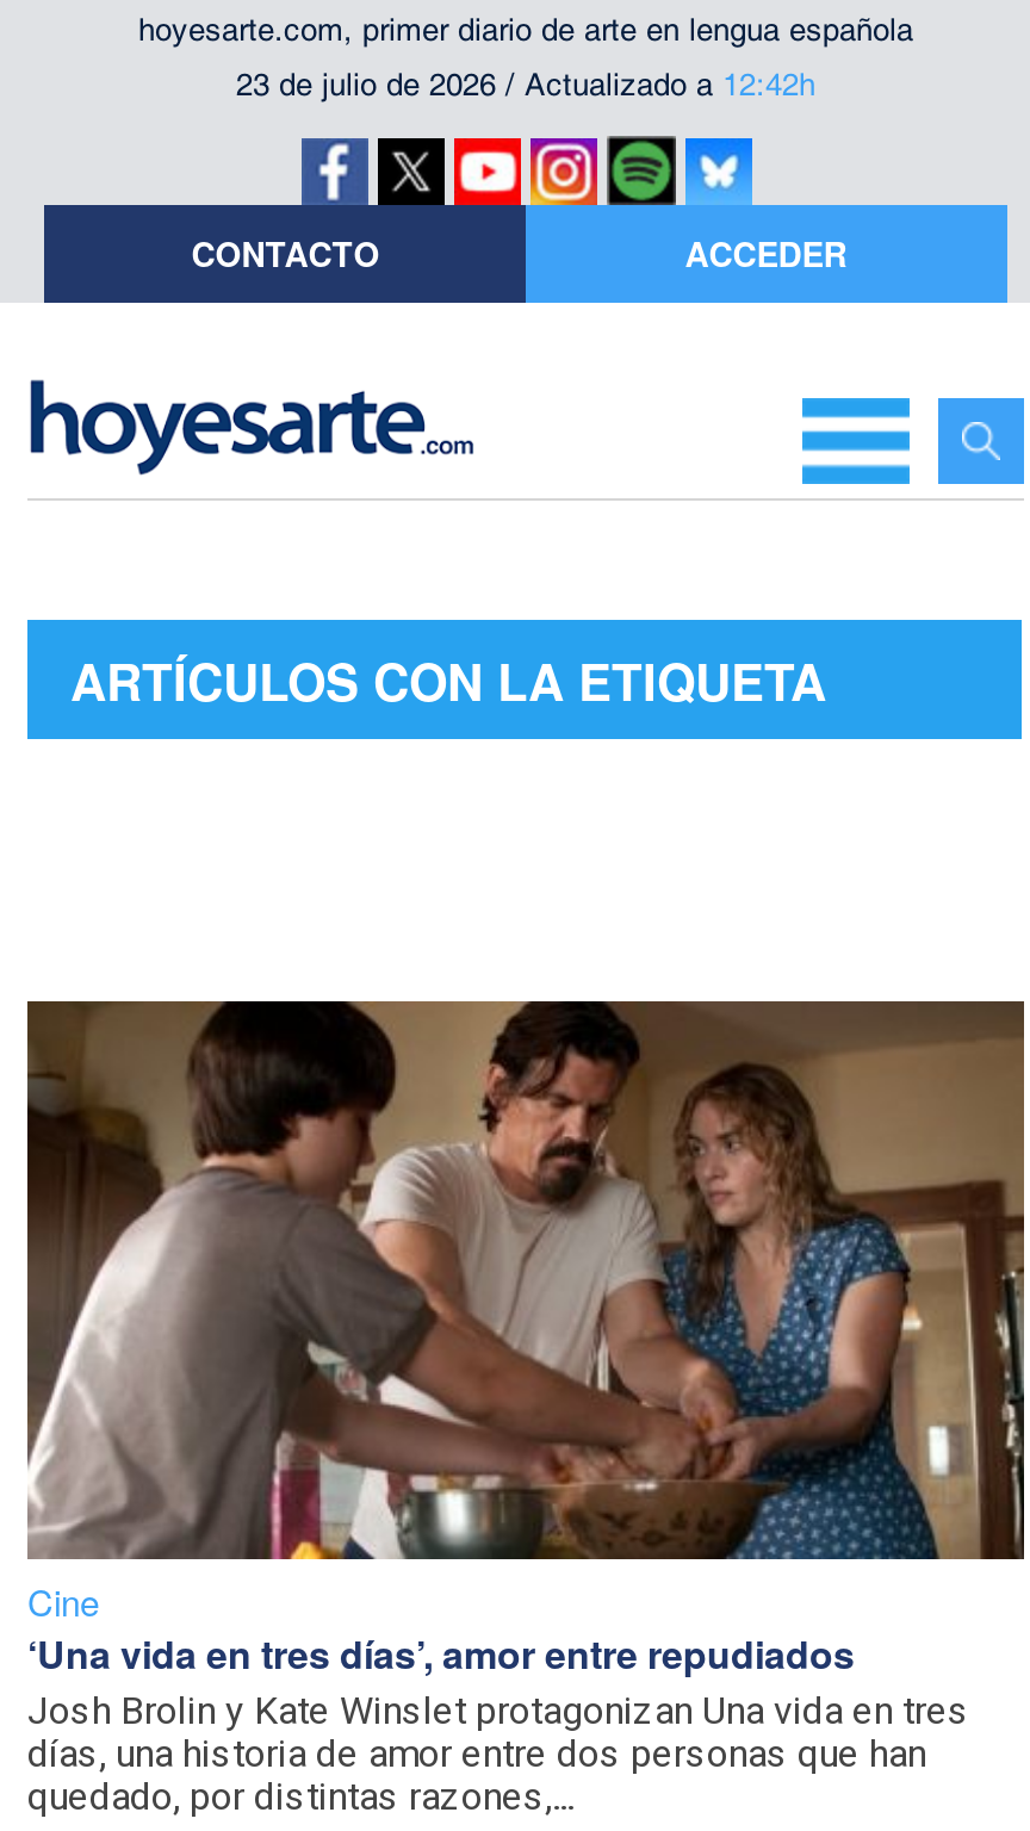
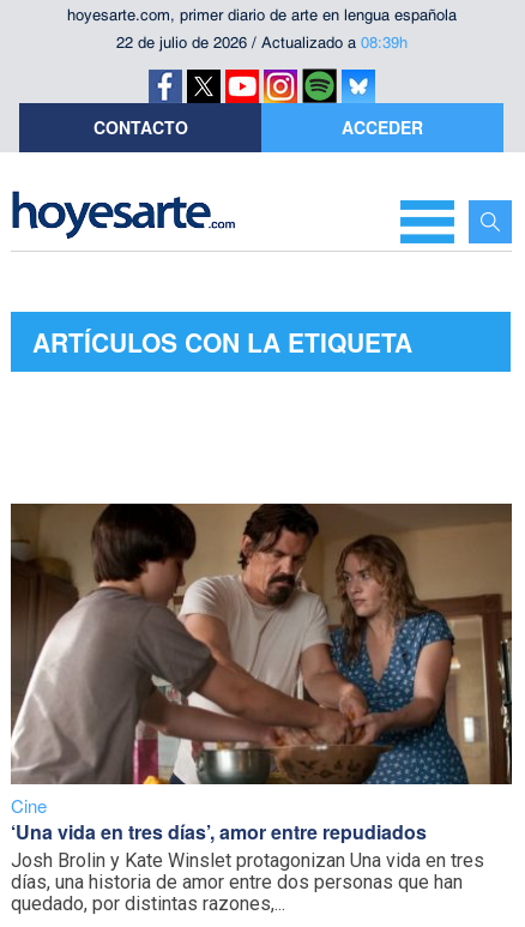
[236,67,815,103] 23 de julio de 2026 / Actualizado a 12:42h -> [116,34,407,52] 22 de julio de 2026 / Actualizado a 08:39h

